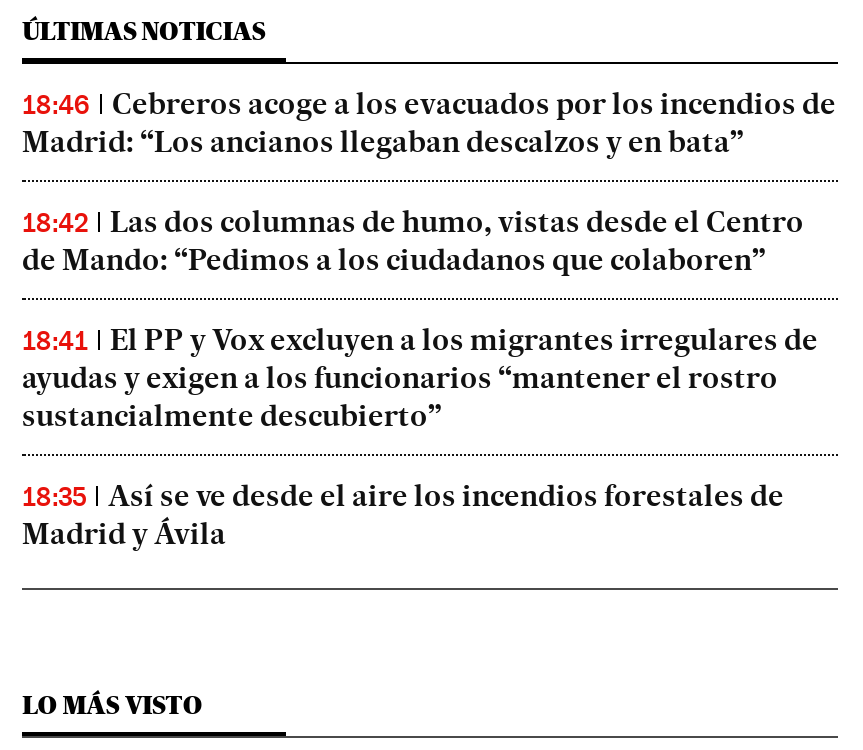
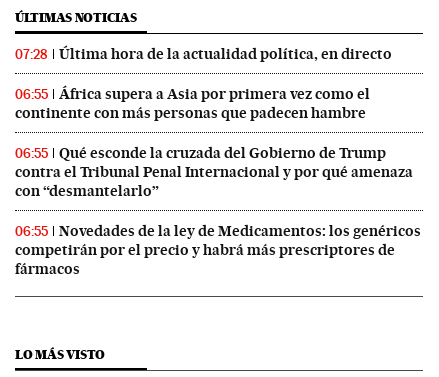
[22,86,836,160] 18:46 | Cebreros acoge a los evacuados por los incendios de | Madrid: “Los ancianos llegaban descalzos y en bata” -> [15,45,392,63] 07:28 | Última hora de la actualidad política, en directo
[22,204,804,278] 18:42 | Las dos columnas de humo, vistas desde el Centro | de Mando: “Pedimos a los ciudadanos que colaboren” -> [15,85,370,122] 06:55 | África supera a Asia por primera vez como el | continente con más personas que padecen hambre
[22,322,818,434] 18:41 | El PP y Vox excluyen a los migrantes irregulares de | ayudas y exigen a los funcionarios “mantener el rostro | sustancialmente descubierto” -> [15,144,413,200] 06:55 | Qué esconde la cruzada del Gobierno de Trump | contra el Tribunal Penal Internacional y por qué amenaza | con “desmantelarlo”
[22,478,784,552] 18:35 | Así se ve desde el aire los incendios forestales de | Madrid y Ávila -> [15,222,421,278] 06:55 | Novedades de la ley de Medicamentos: los genéricos | competirán por el precio y habrá más prescriptores de | fármacos

